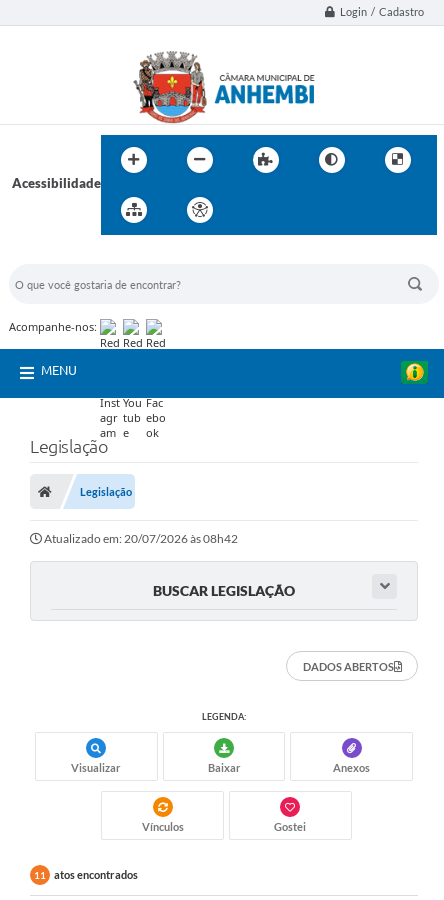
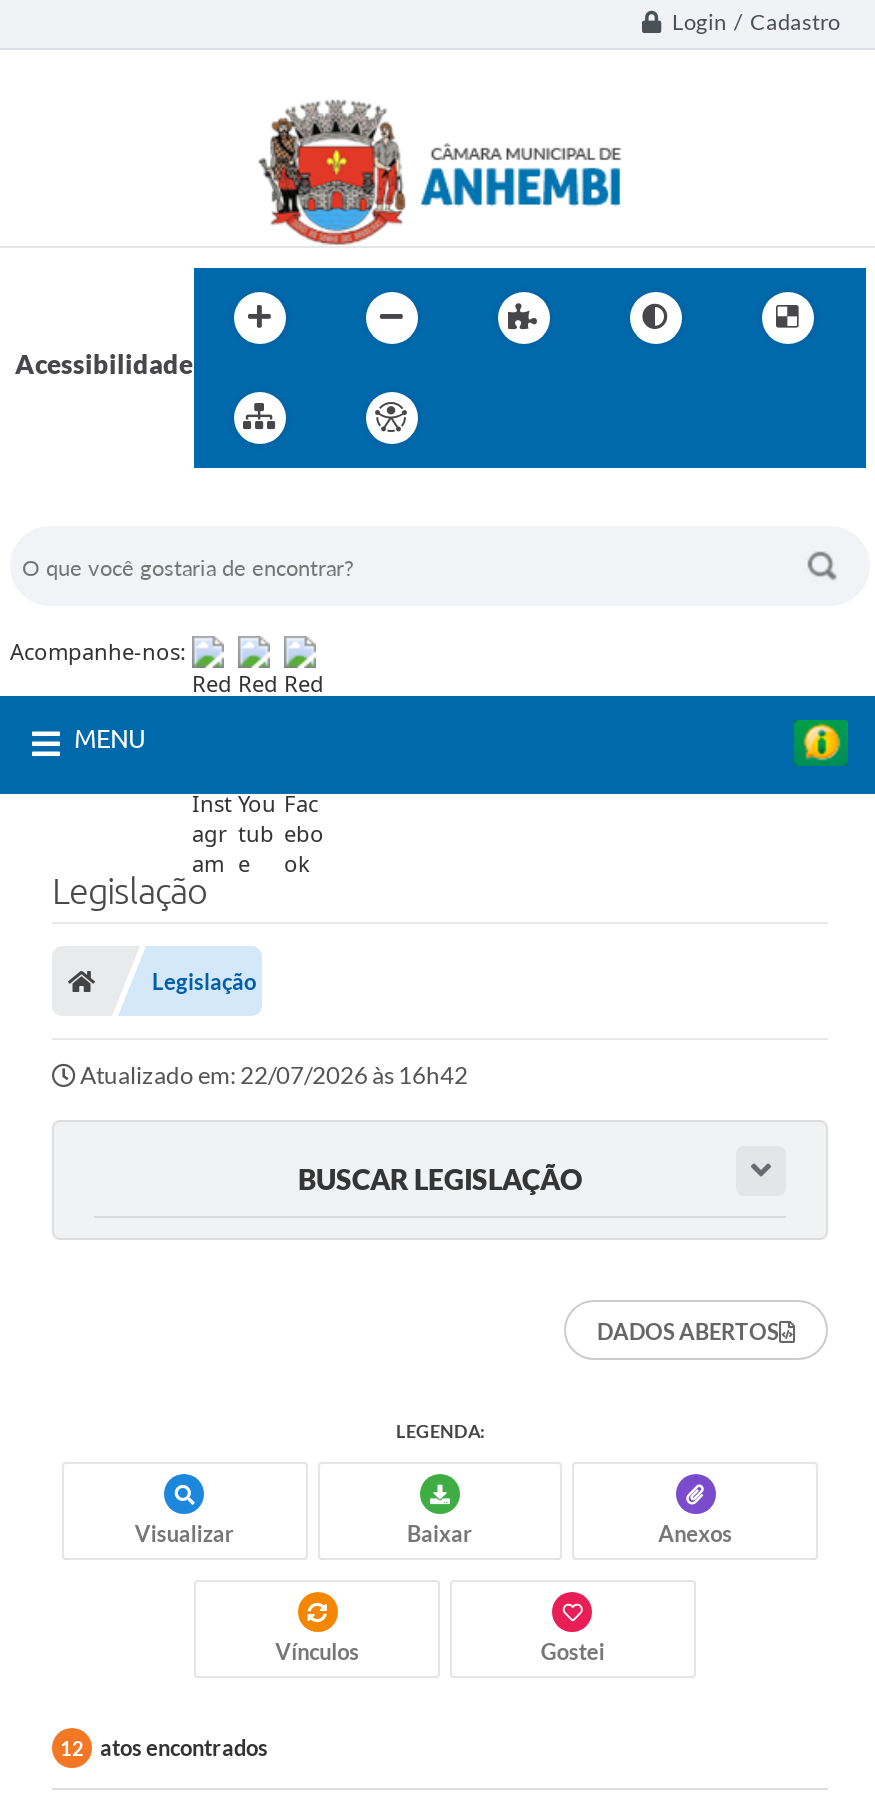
[44,531,238,546] Atualizado em: 20/07/2026 às 08h42 -> [80,1060,468,1090] Atualizado em: 22/07/2026 às 16h42
[34,868,138,881] 11 atos encontrados -> [60,1734,268,1760] 12 atos encontrados

